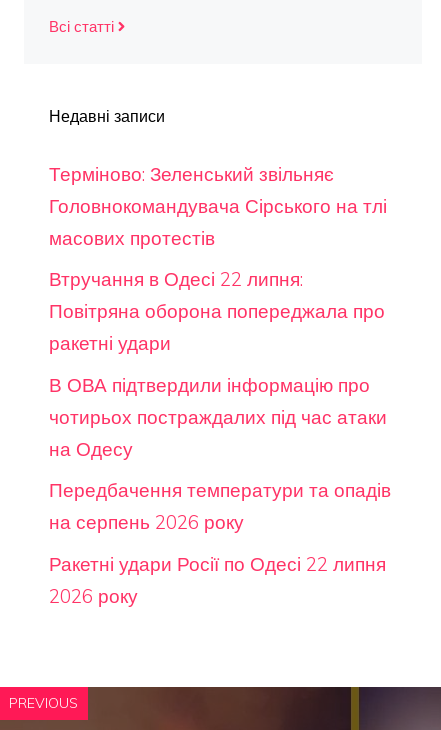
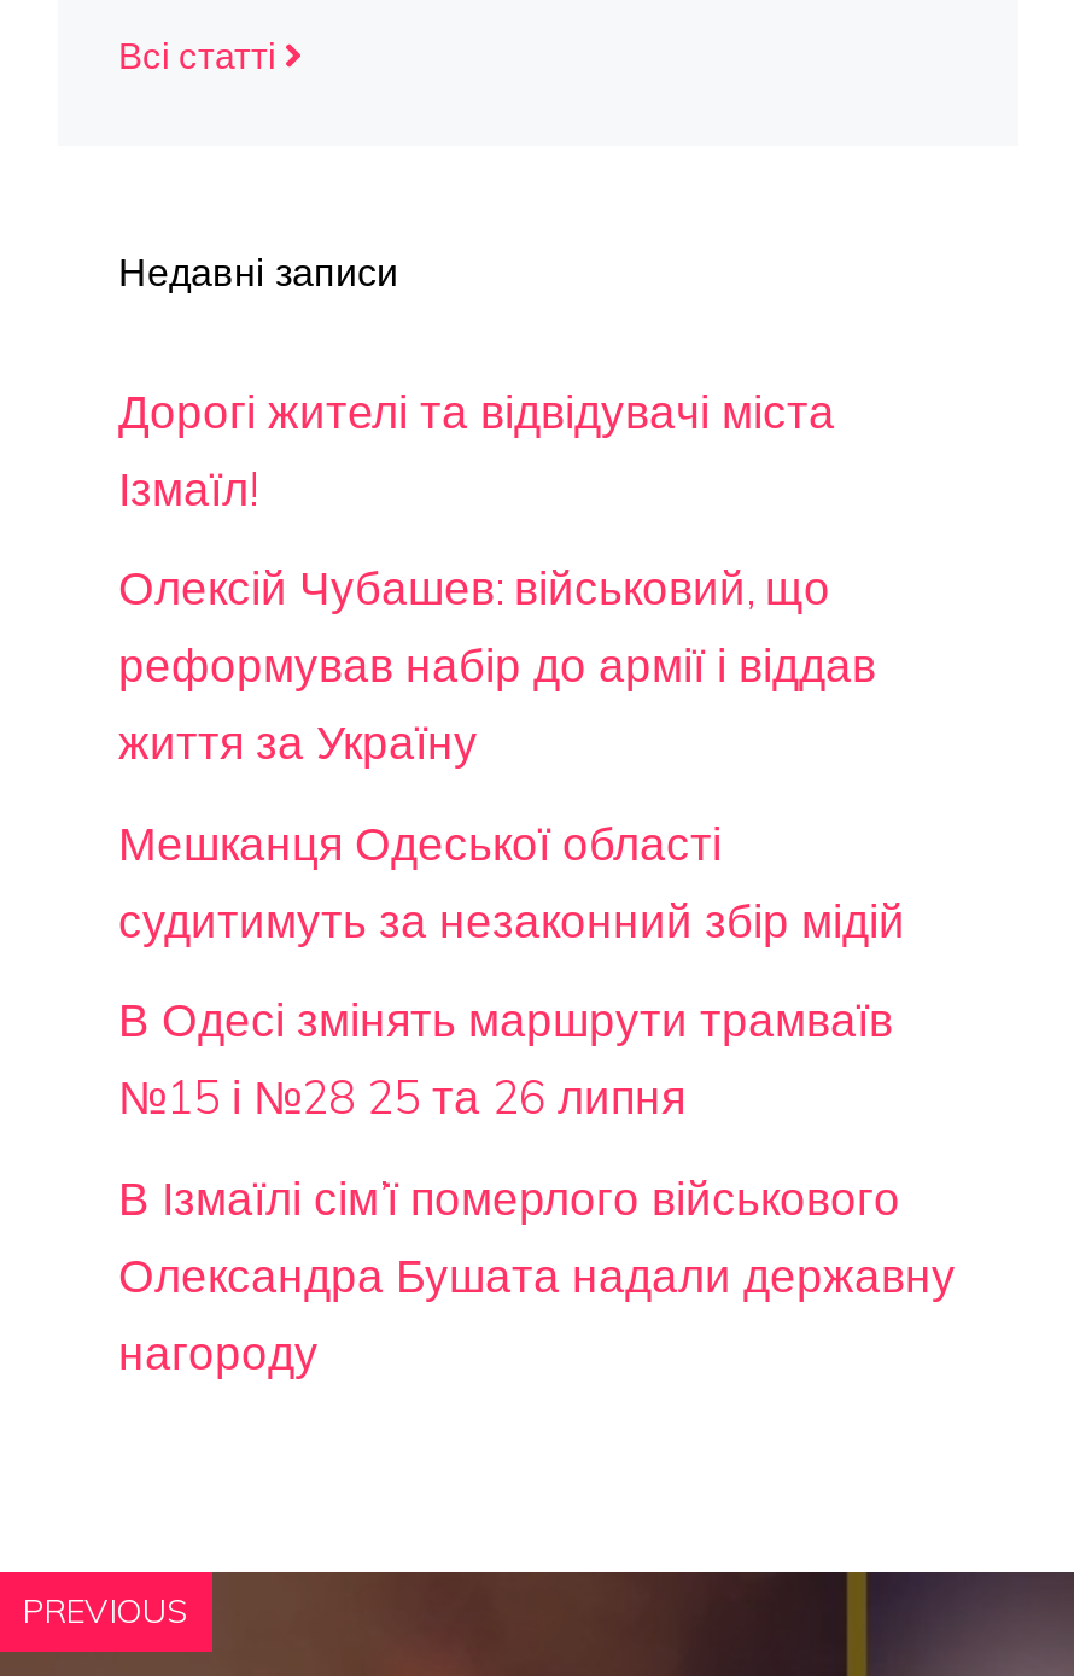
[49,161,387,249] Терміново: Зеленський звільняє | Головнокомандувача Сірського на тлі | масових протестів -> [118,381,835,516] Дорогі жителі та відвідувачі міста | Ізмаїл!
[49,267,385,355] Втручання в Одесі 22 липня: | Повітряна оборона попереджала про | ракетні удари -> [118,559,876,771] Олексій Чубашев: військовий, що | реформував набір до армії і віддав | життя за Україну
[49,372,387,460] В ОВА підтвердили інформацію про | чотирьох постраждалих під час атаки | на Одесу -> [118,813,905,948] Мешканця Одеської області | судитимуть за незаконний збір мідій
[49,478,391,534] Передбачення температури та опадів | на серпень 2026 року -> [118,991,893,1126] В Одесі змінять маршрути трамваїв | №15 і №28 25 та 26 липня
[49,551,386,607] Ракетні удари Росії по Одесі 22 липня | 2026 року -> [118,1168,956,1380] В Ізмаїлі сім’ї померлого військового | Олександра Бушата надали державну | нагороду

